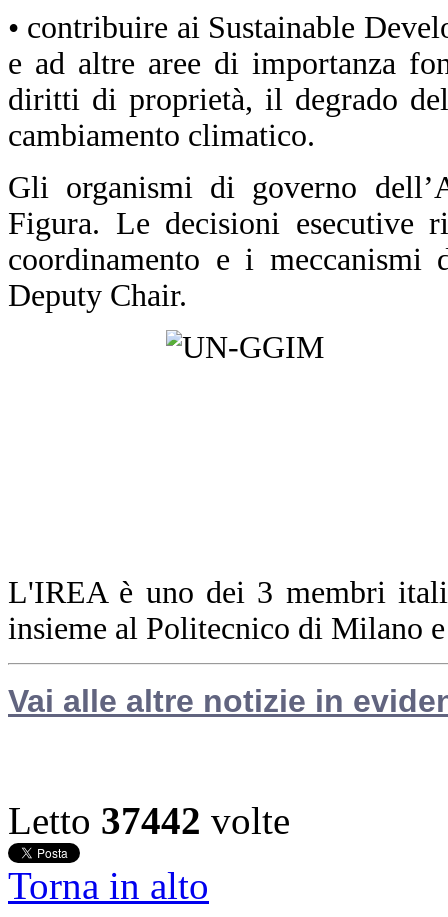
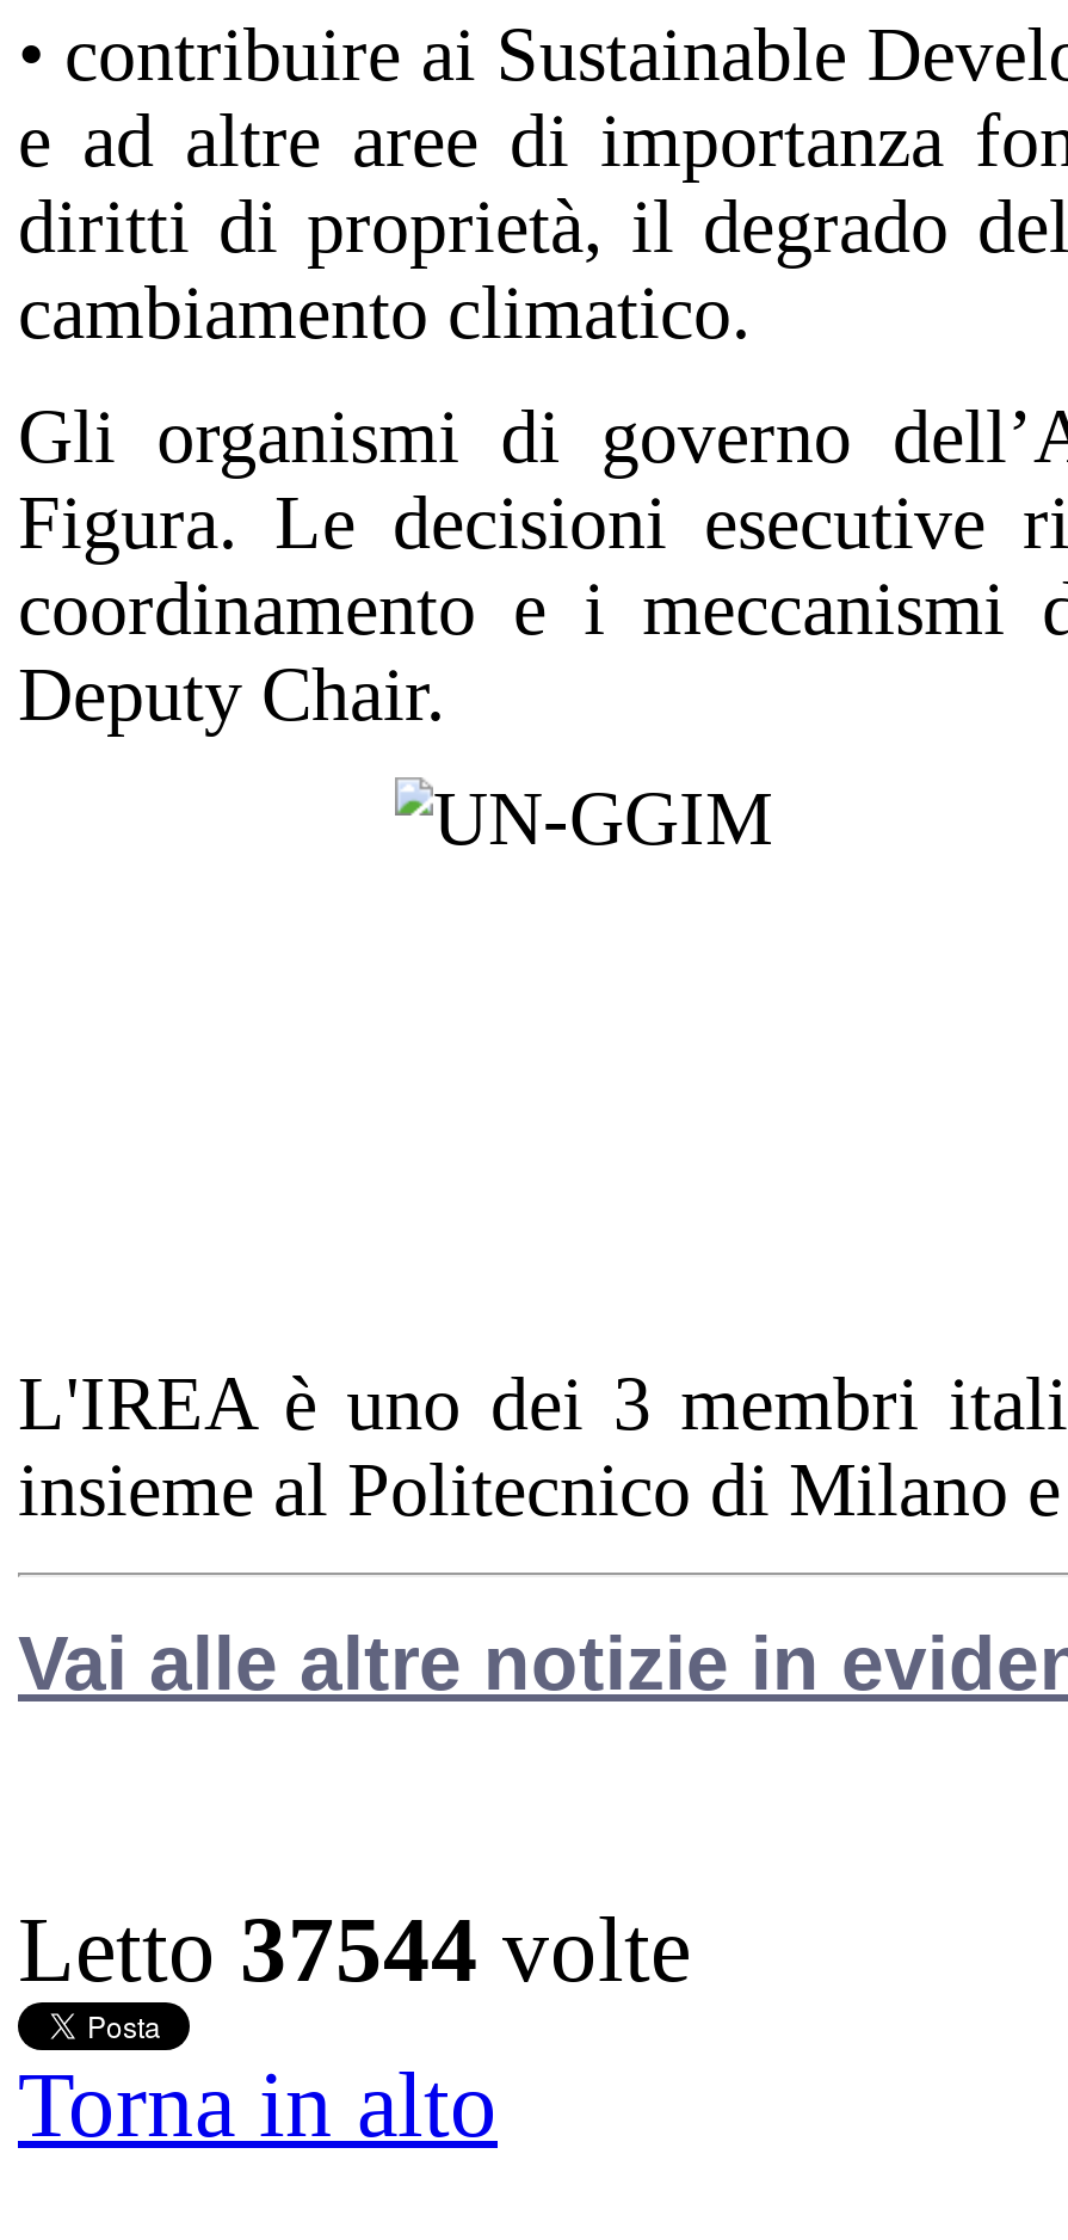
[8,799,290,842] Letto 37442 volte -> [18,1897,691,2000] Letto 37544 volte

